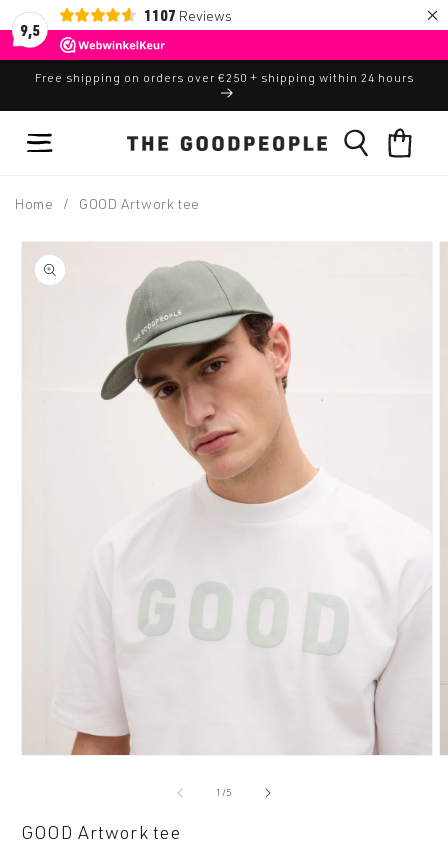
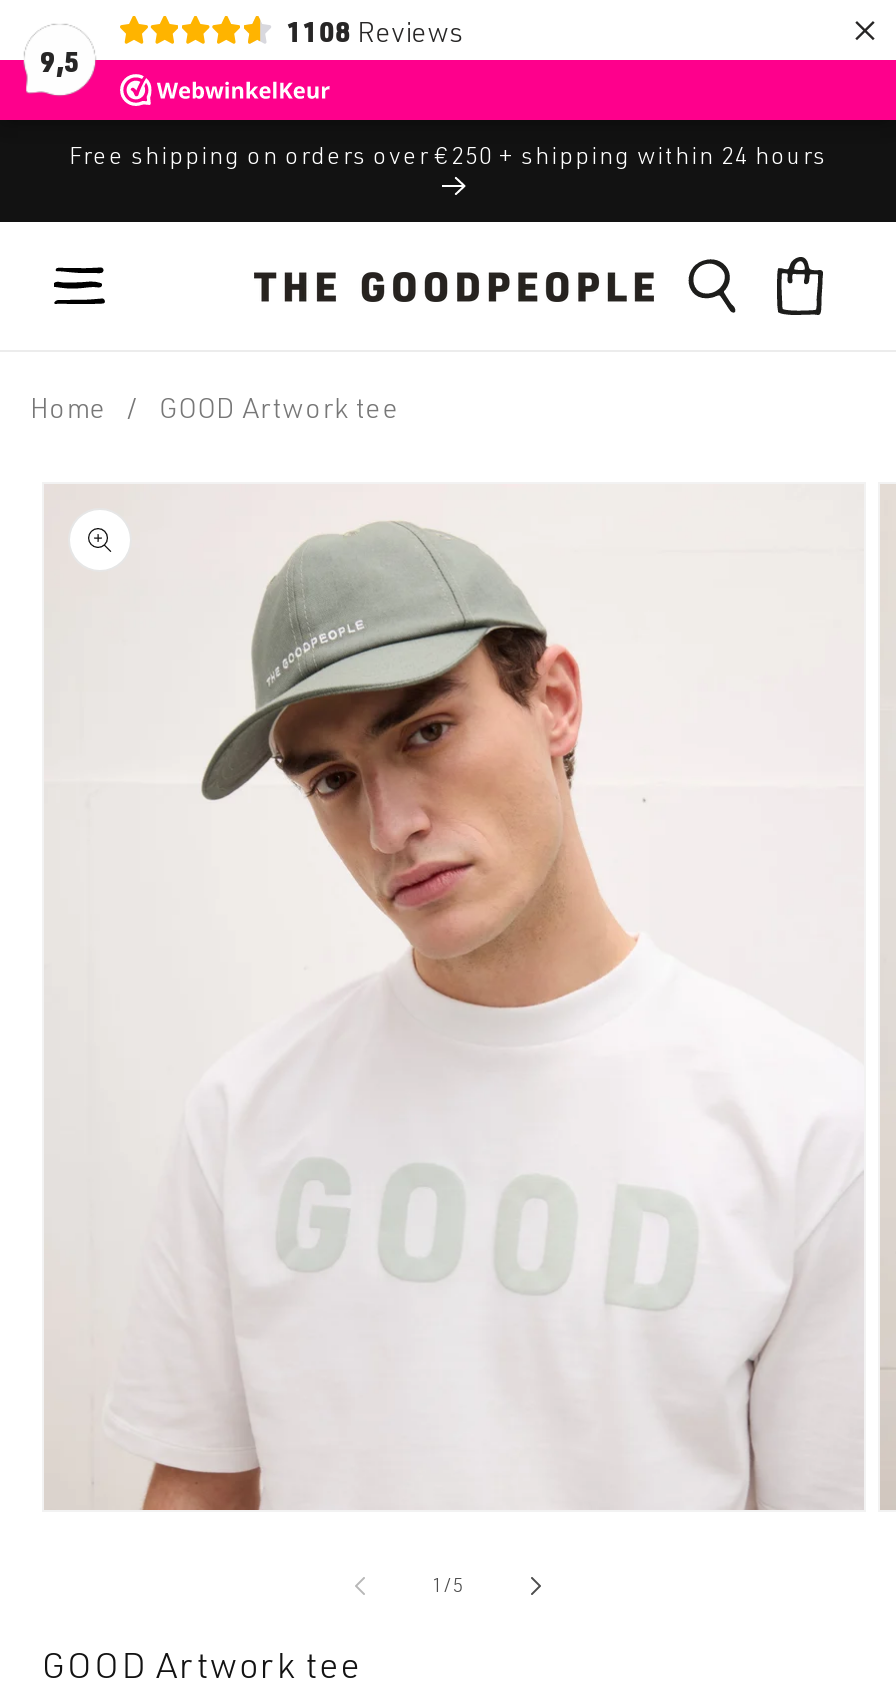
[144,5,232,24] 1107 Reviews -> [287,11,463,49] 1108 Reviews

